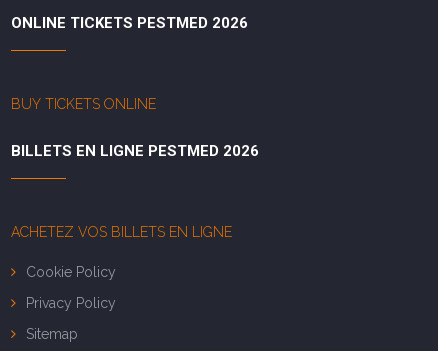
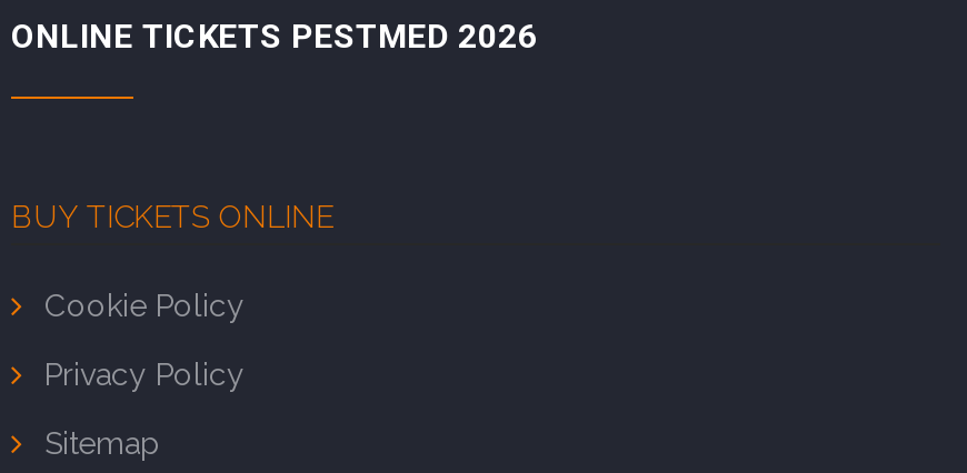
[11,142,259,160] BILLETS EN LIGNE PESTMED 2026 -> none
[11,224,232,240] ACHETEZ VOS BILLETS EN LIGNE -> none

